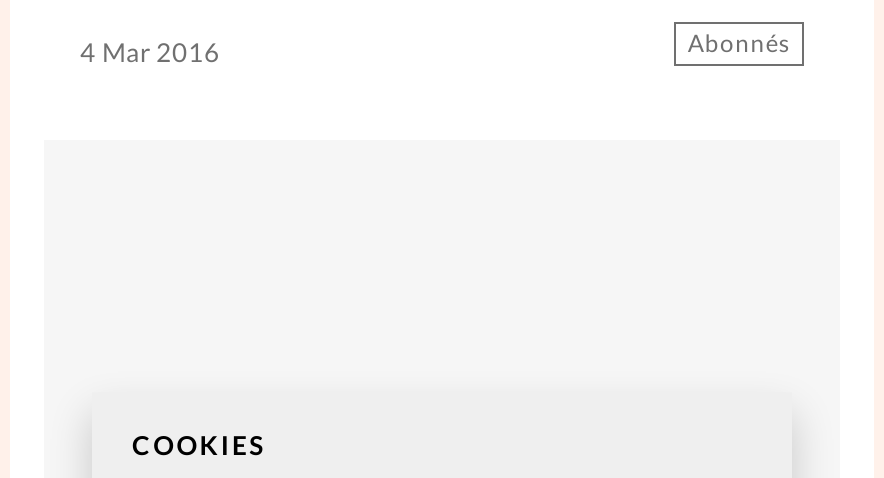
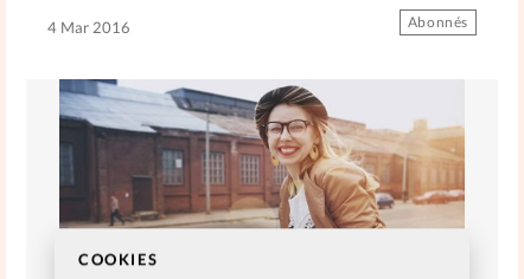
none -> [58,78,466,231] [image]

